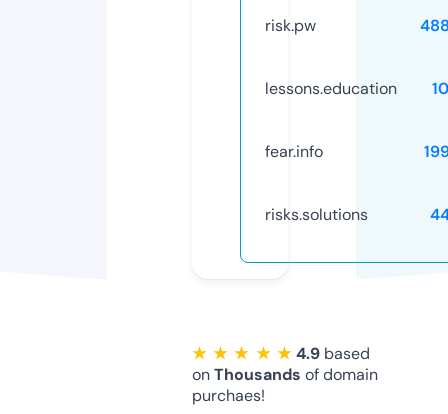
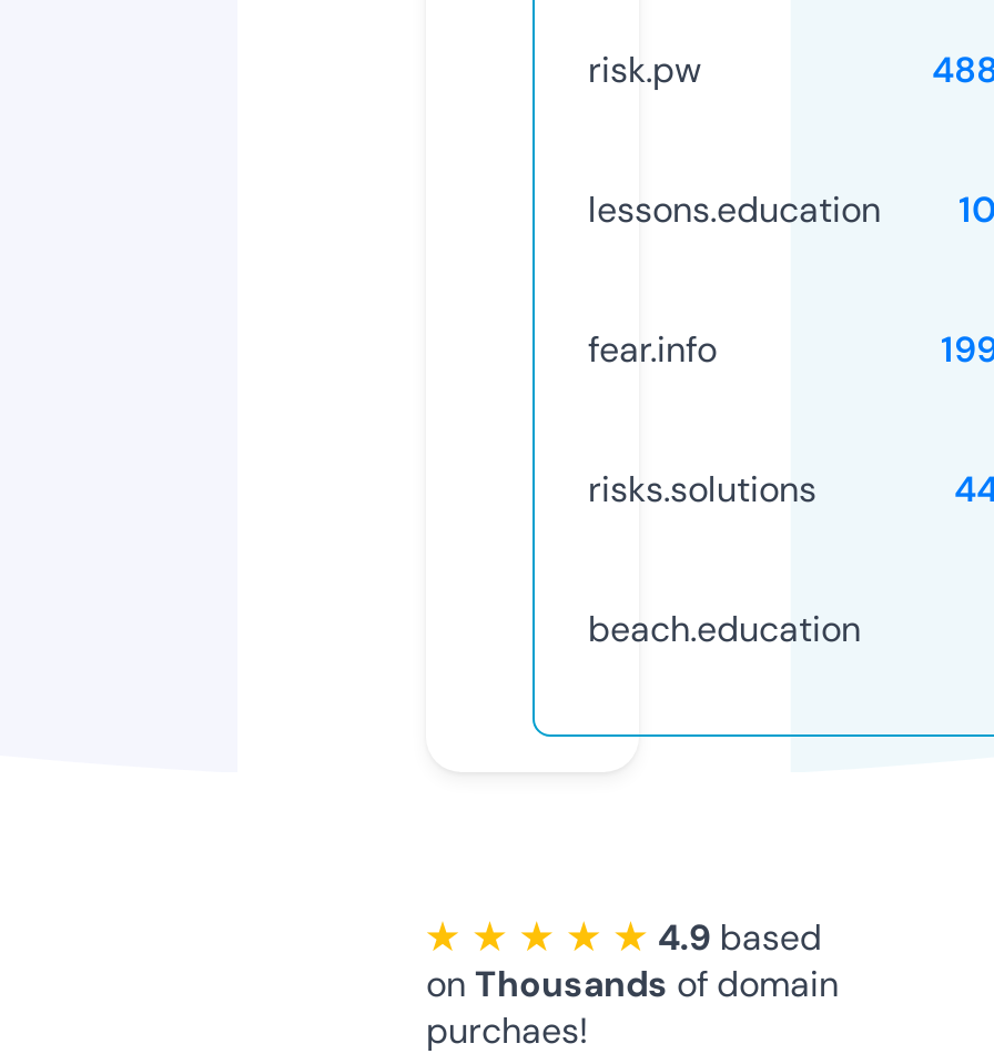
none -> [588,605,861,652] beach.education

